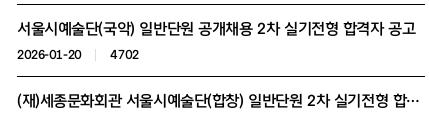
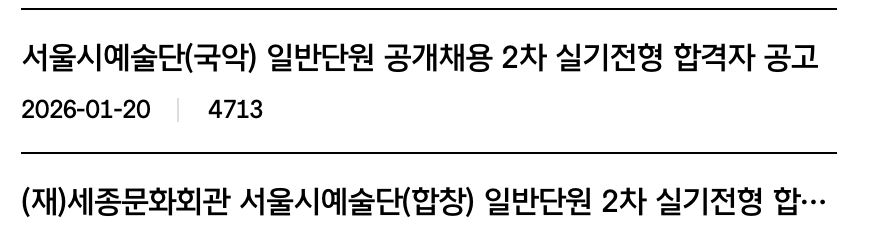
[17,47,139,62] 2026-01-20 4702 -> [21,94,262,124] 2026-01-20 4713

